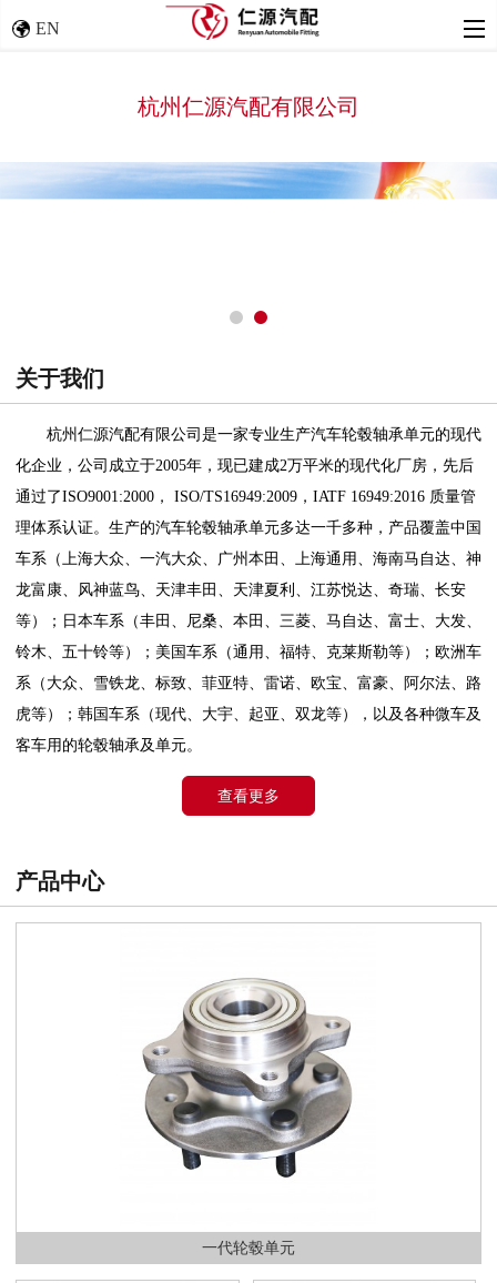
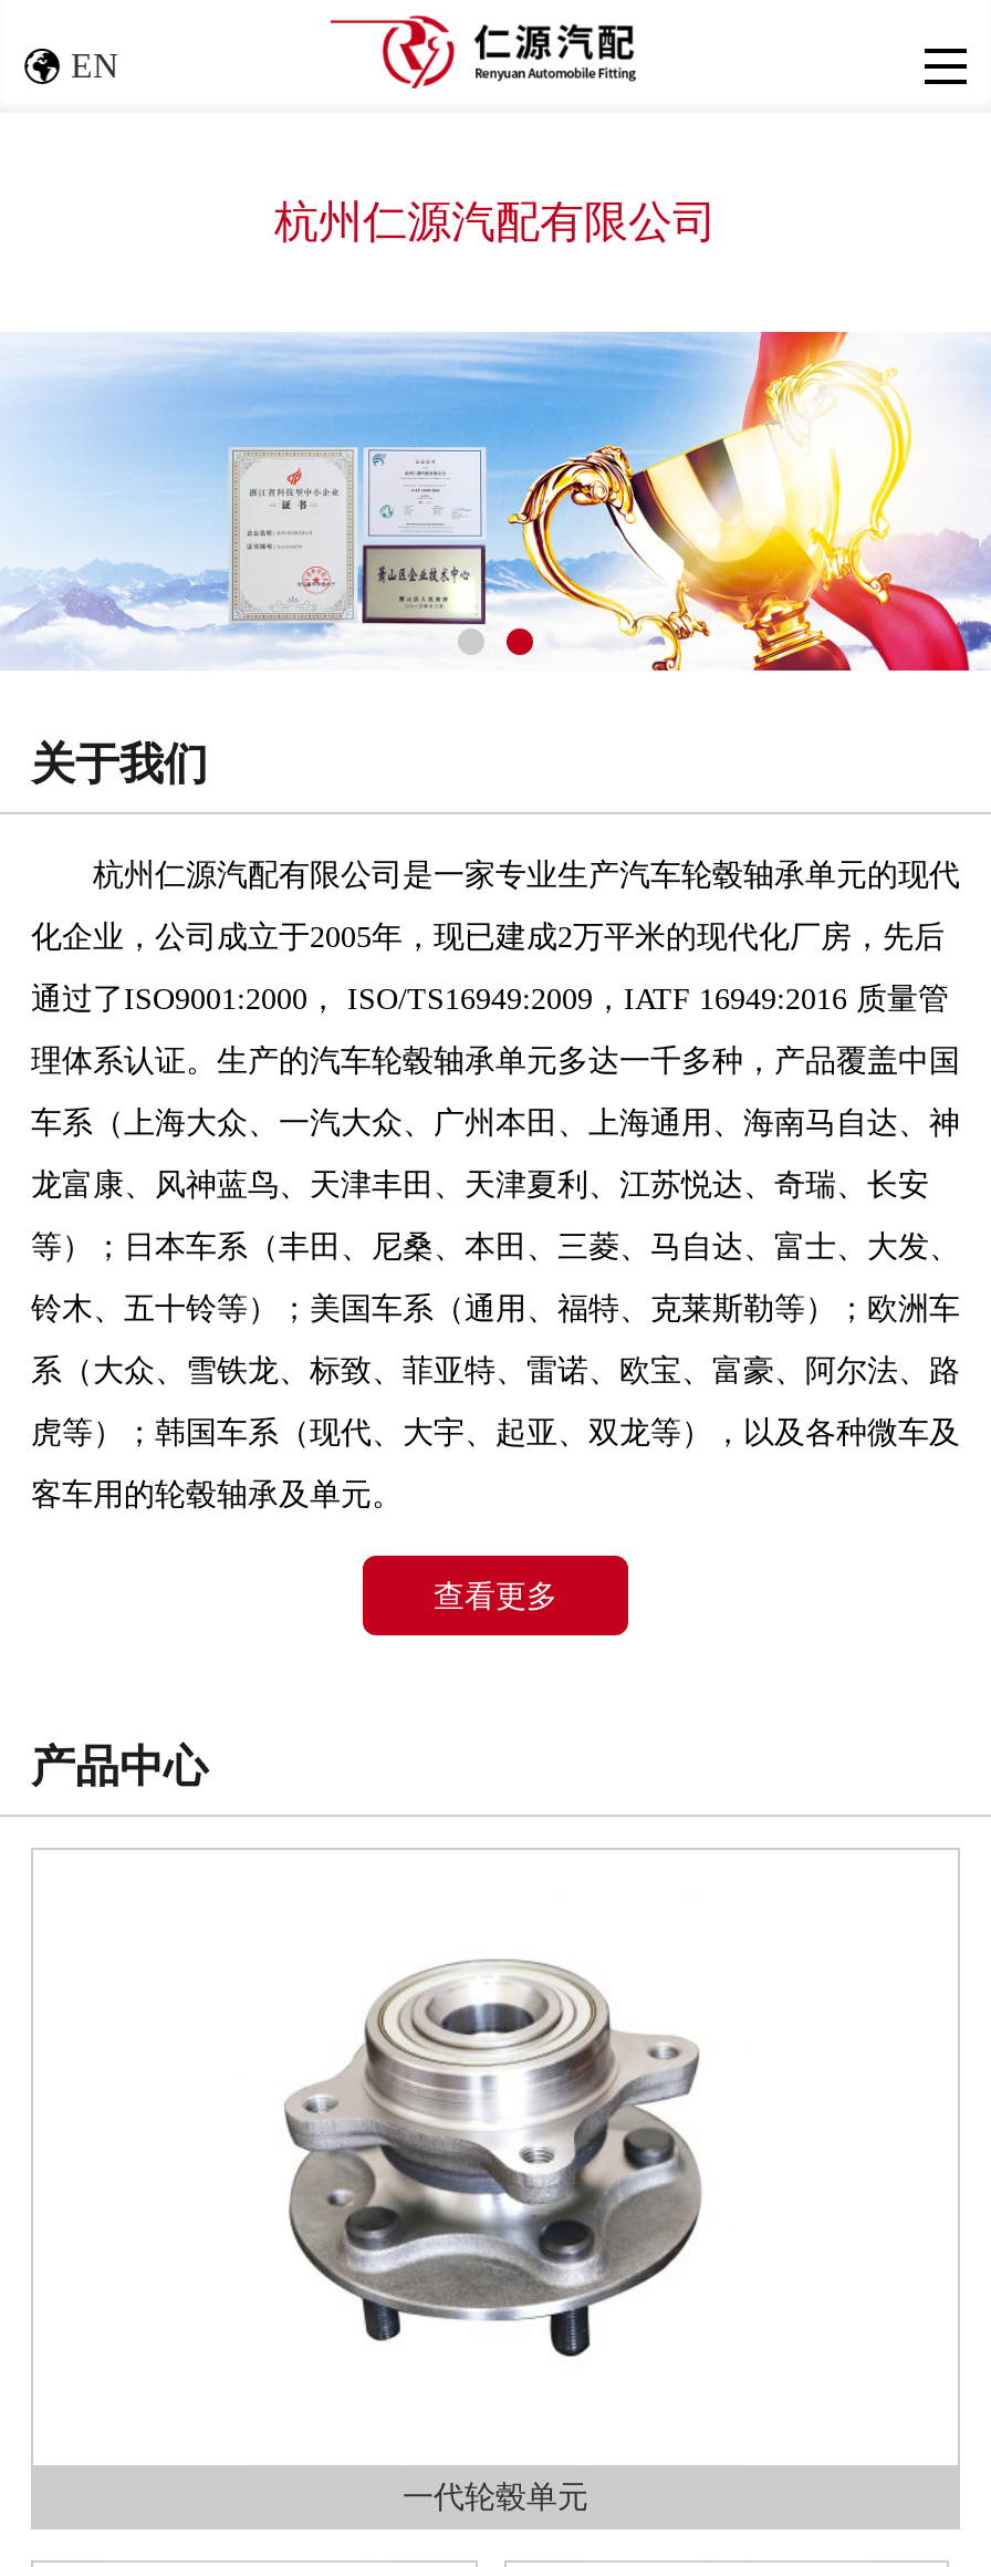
none -> [7,405,984,673] [image]

